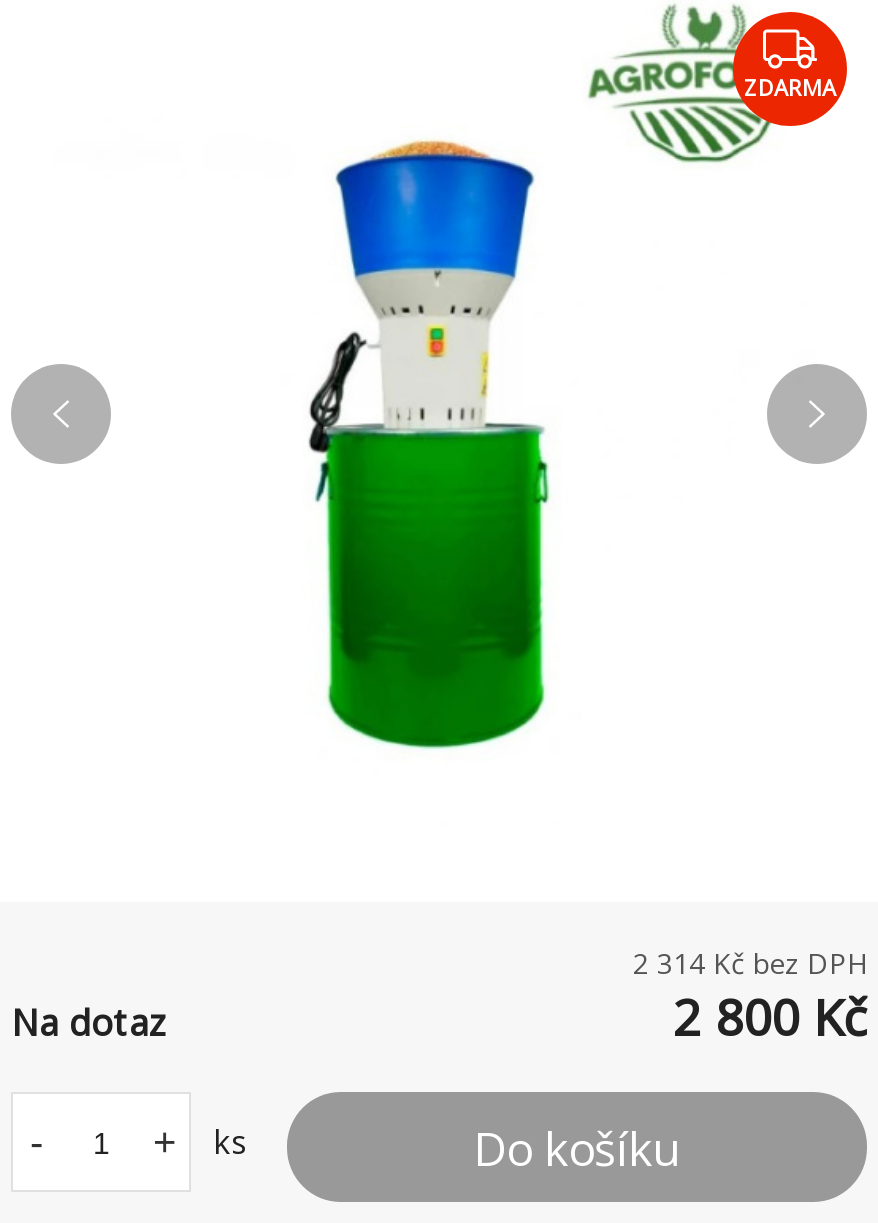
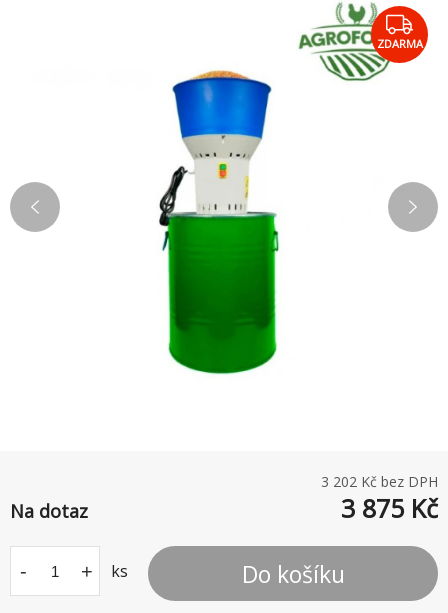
[633,944,867,982] 2 314 Kč bez DPH -> [321,472,438,491] 3 202 Kč bez DPH
[673,982,867,1050] 2 800 Kč -> [341,491,438,525] 3 875 Kč

